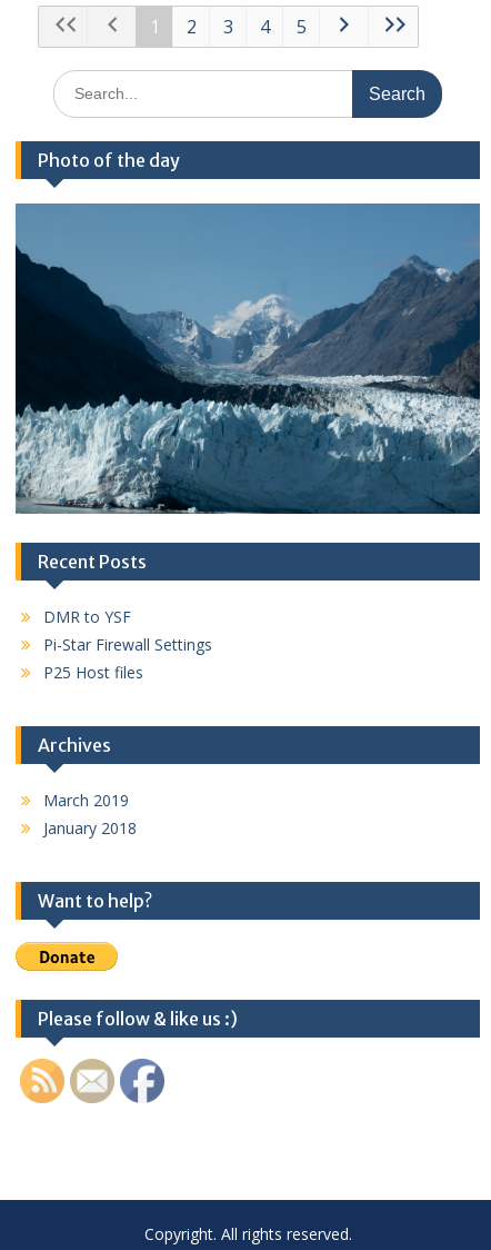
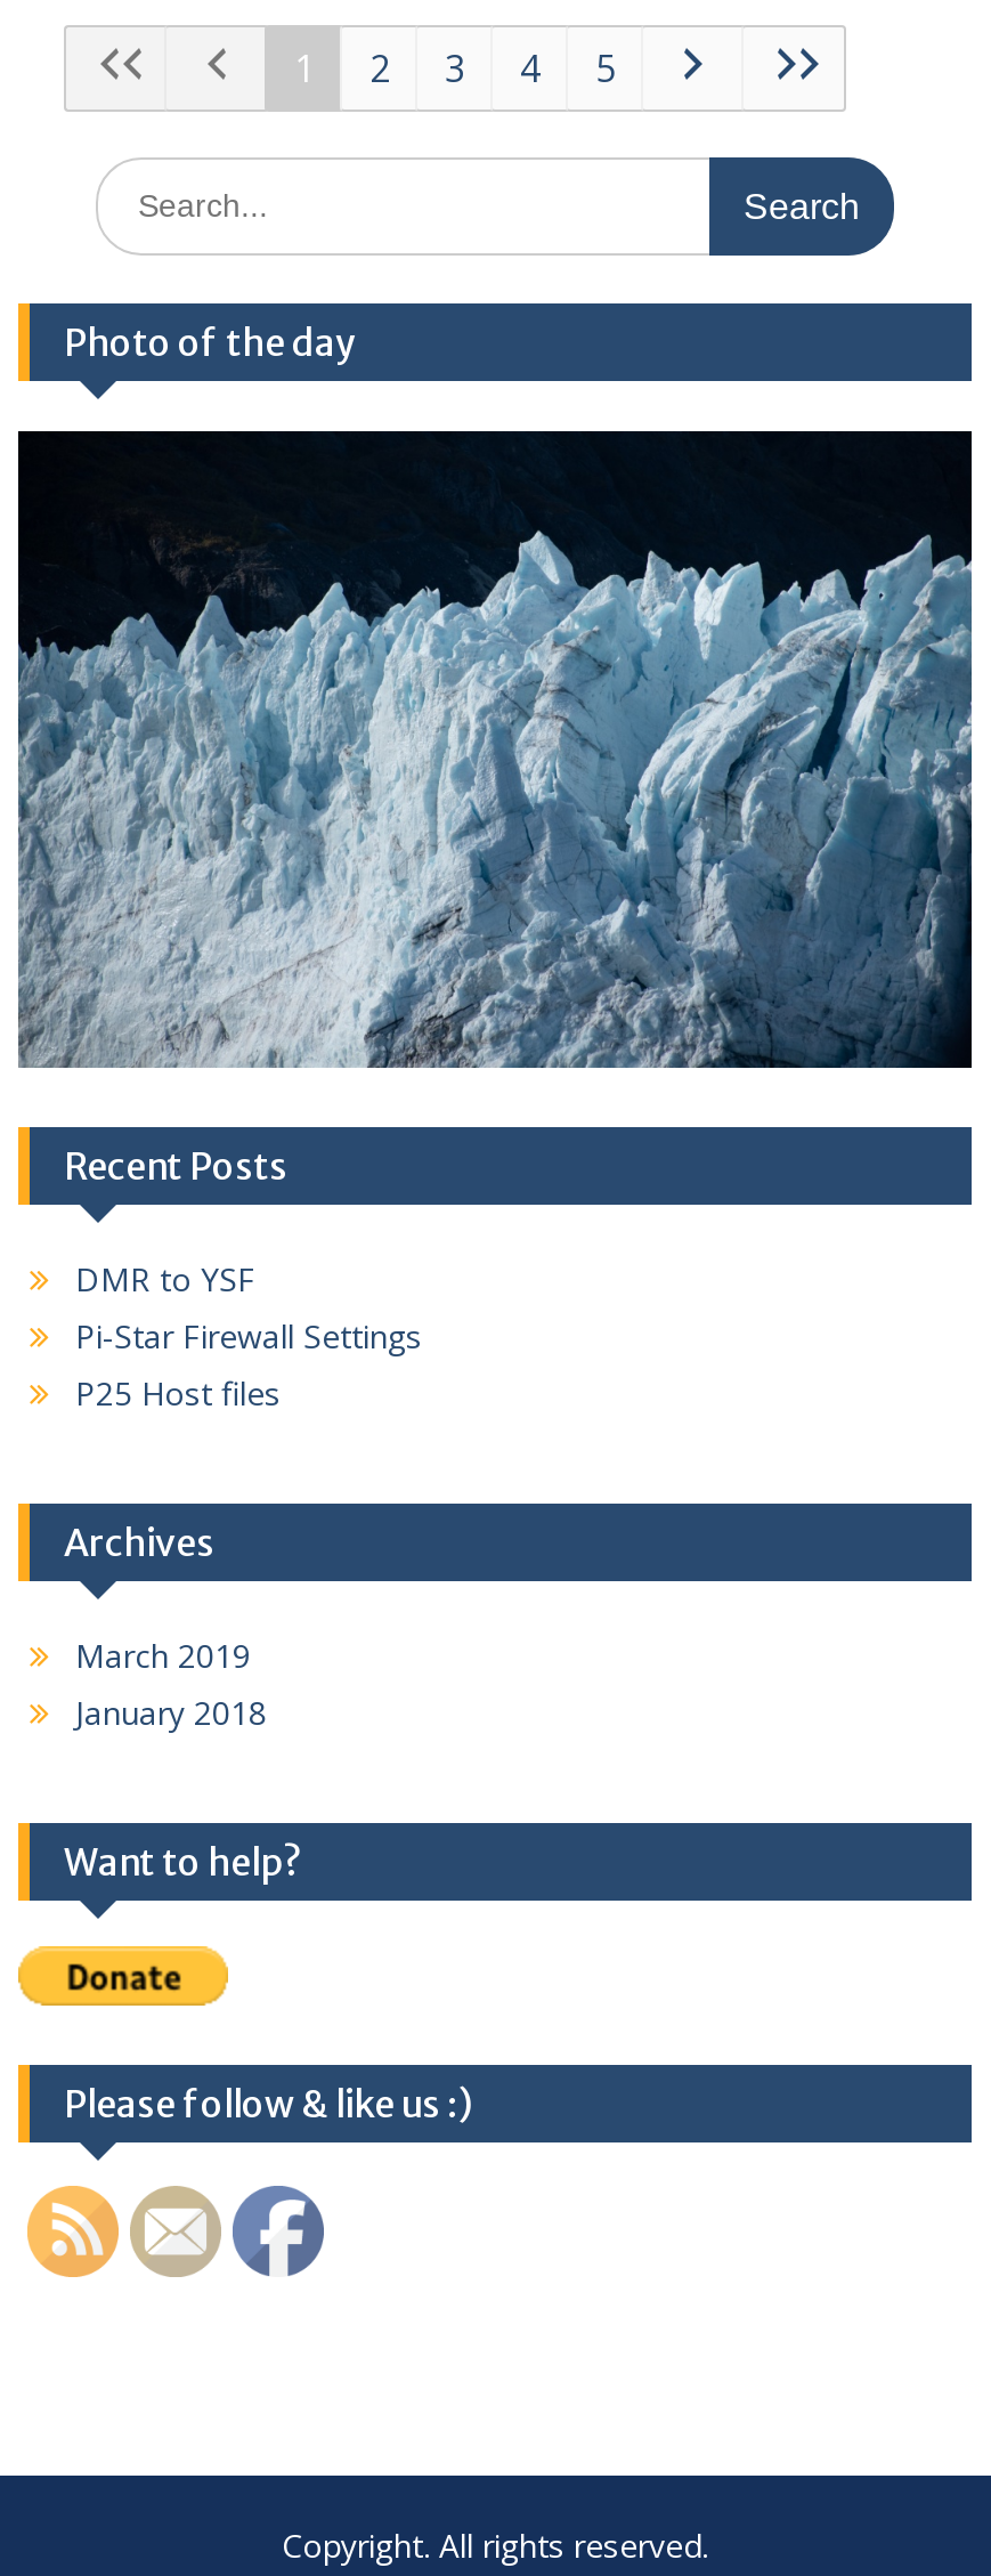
[14,202,481,514] [image] -> [16,429,974,1068] [image]

